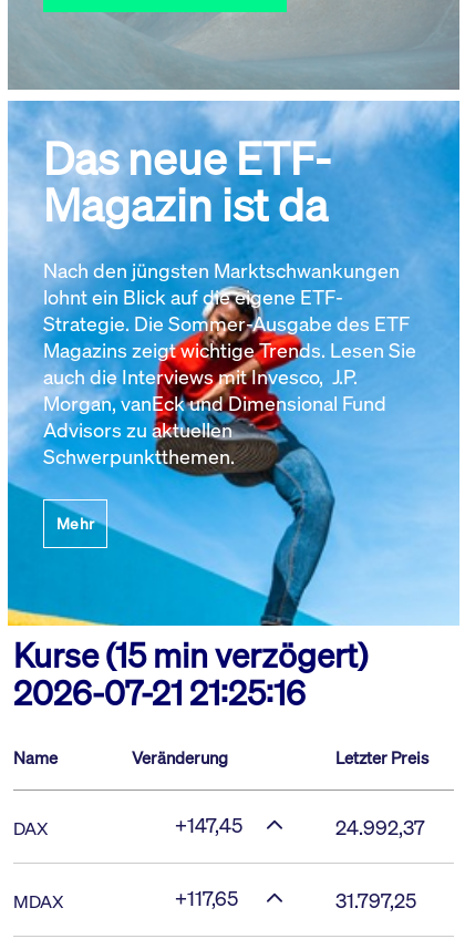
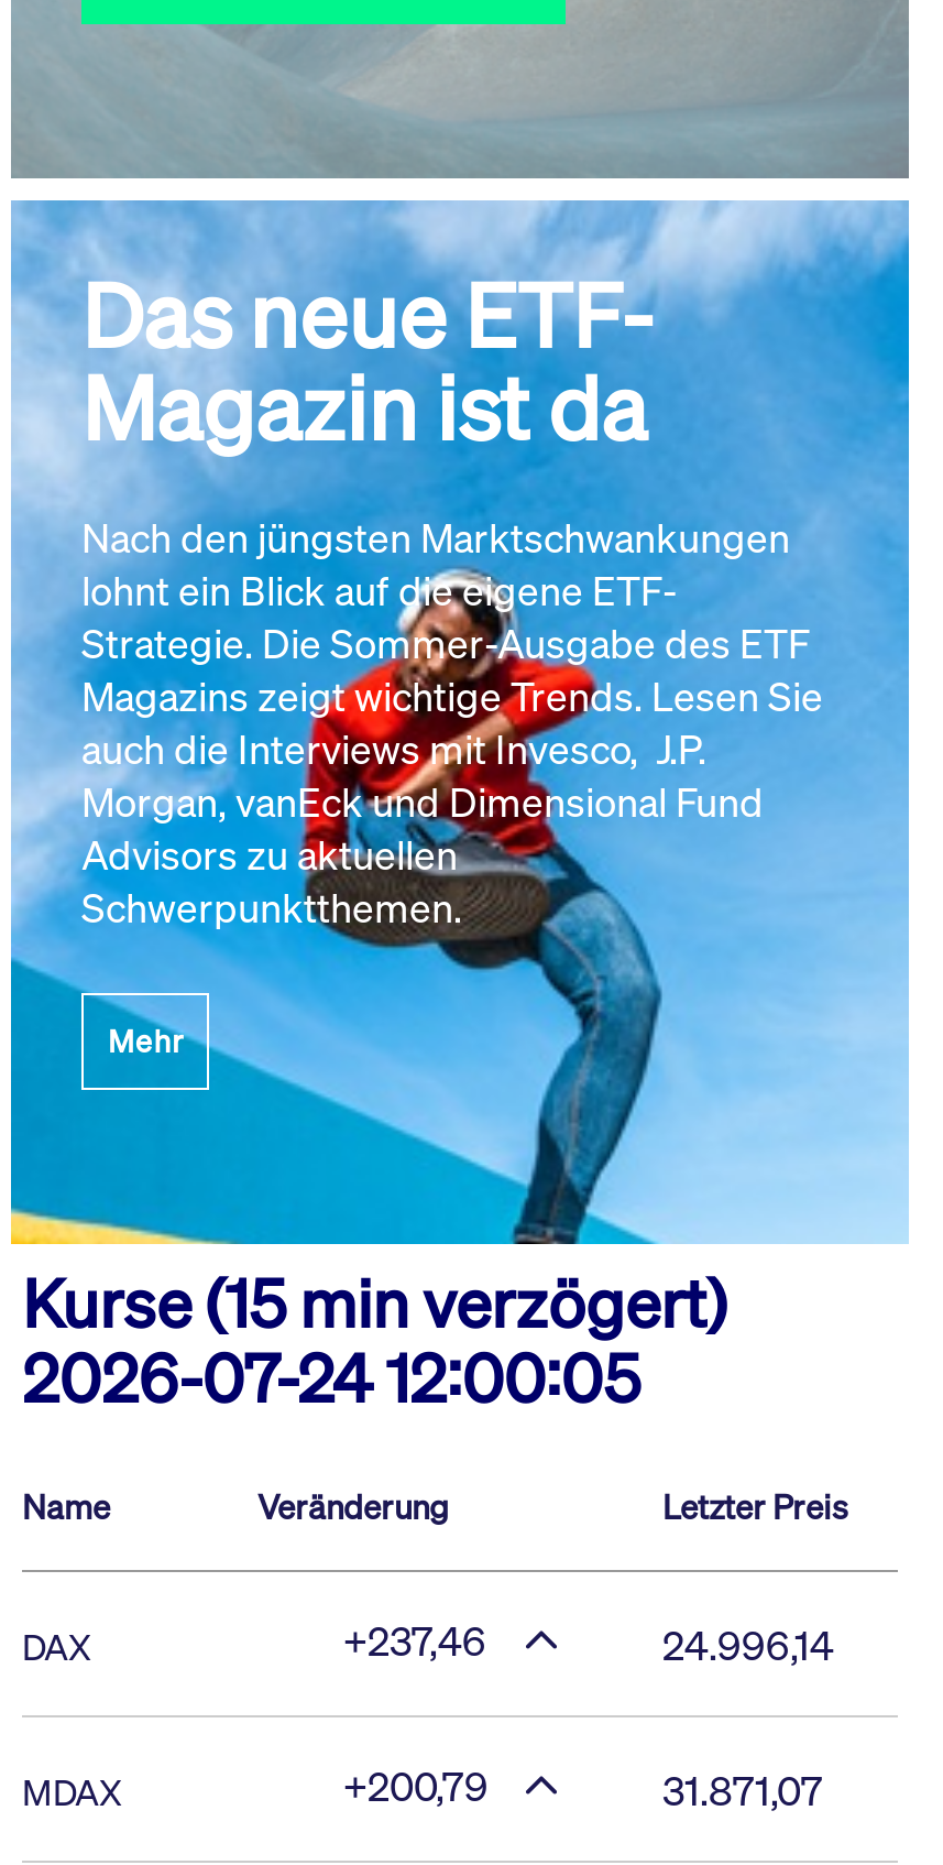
[13,671,306,715] 2026-07-21 21:25:16 -> [22,1334,640,1422] 2026-07-24 12:00:05
[175,812,242,838] +147,45 -> [343,1614,486,1667] +237,46
[335,814,425,840] 24.992,37 -> [662,1618,834,1671] 24.996,14
[175,885,238,911] +117,65 -> [343,1759,489,1812] +200,79
[335,887,416,914] 31.797,25 -> [662,1764,823,1817] 31.871,07

